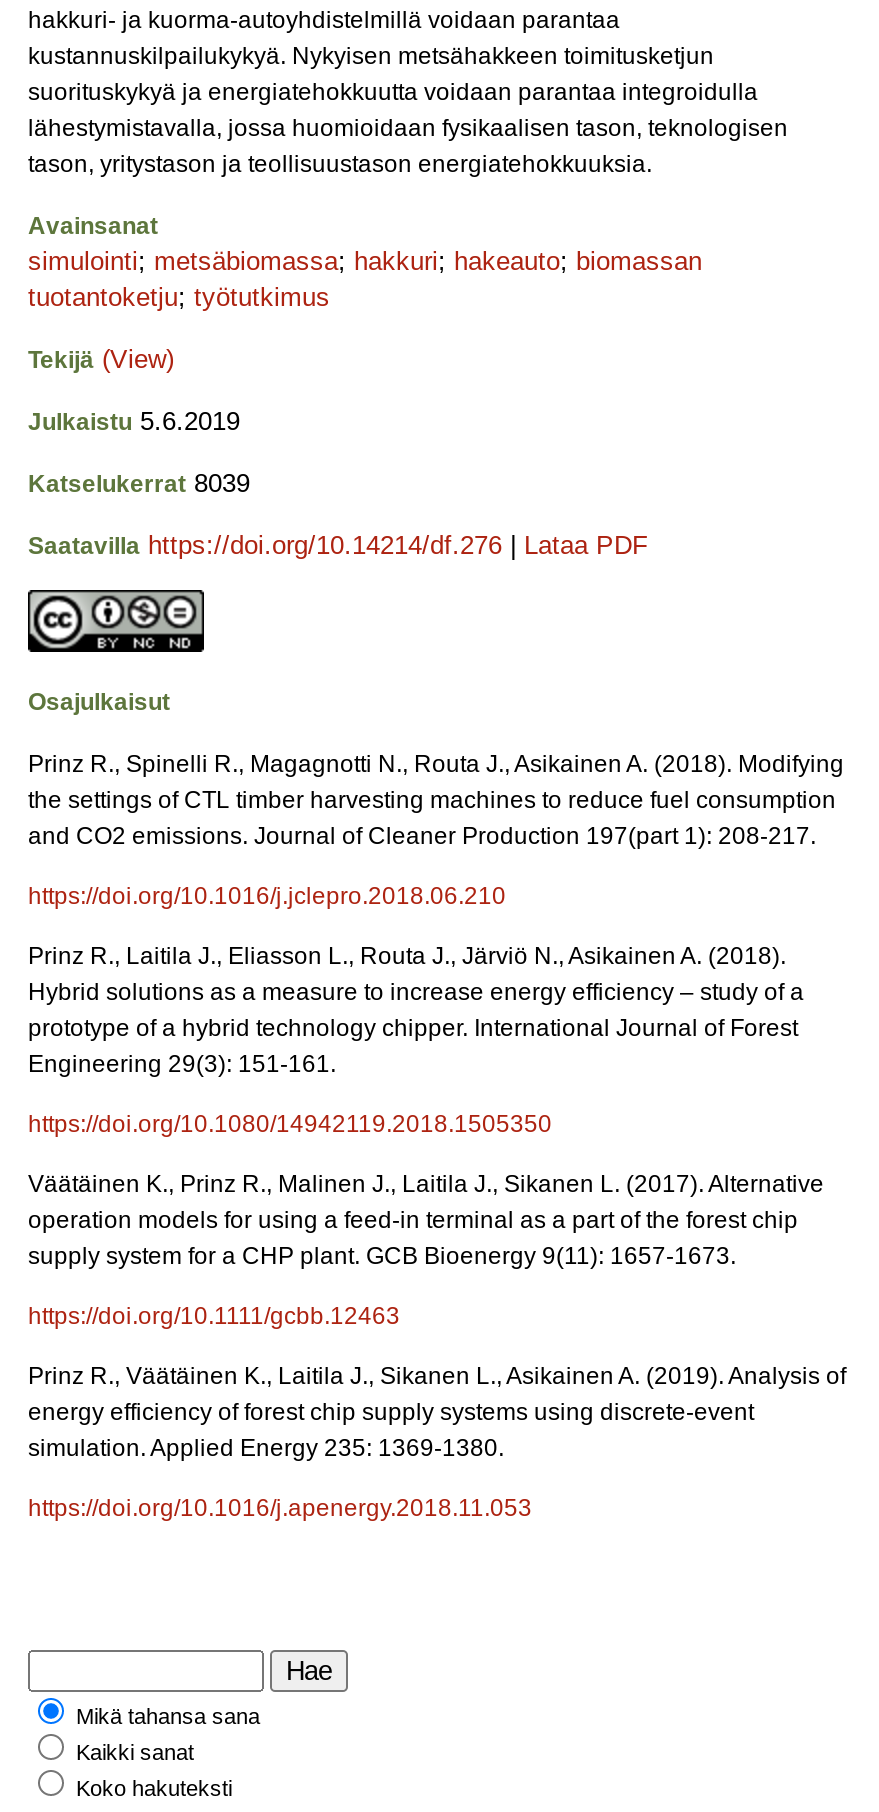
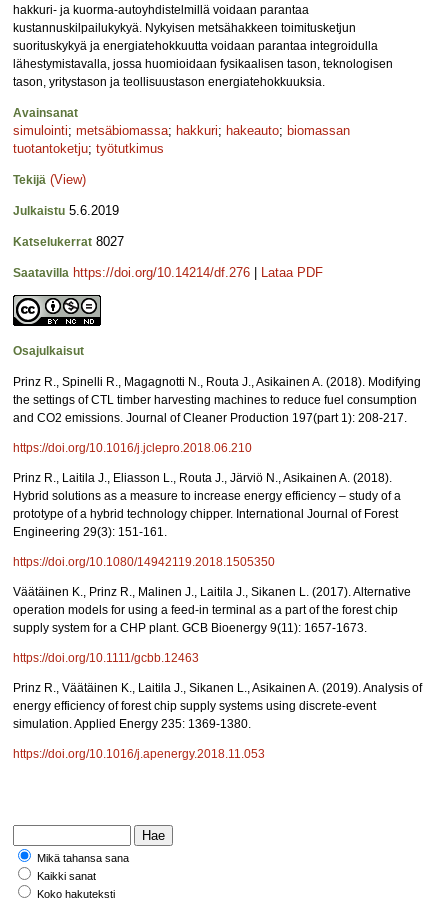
[28,468,250,498] Katselukerrat 8039 -> [13,234,124,249] Katselukerrat 8027

